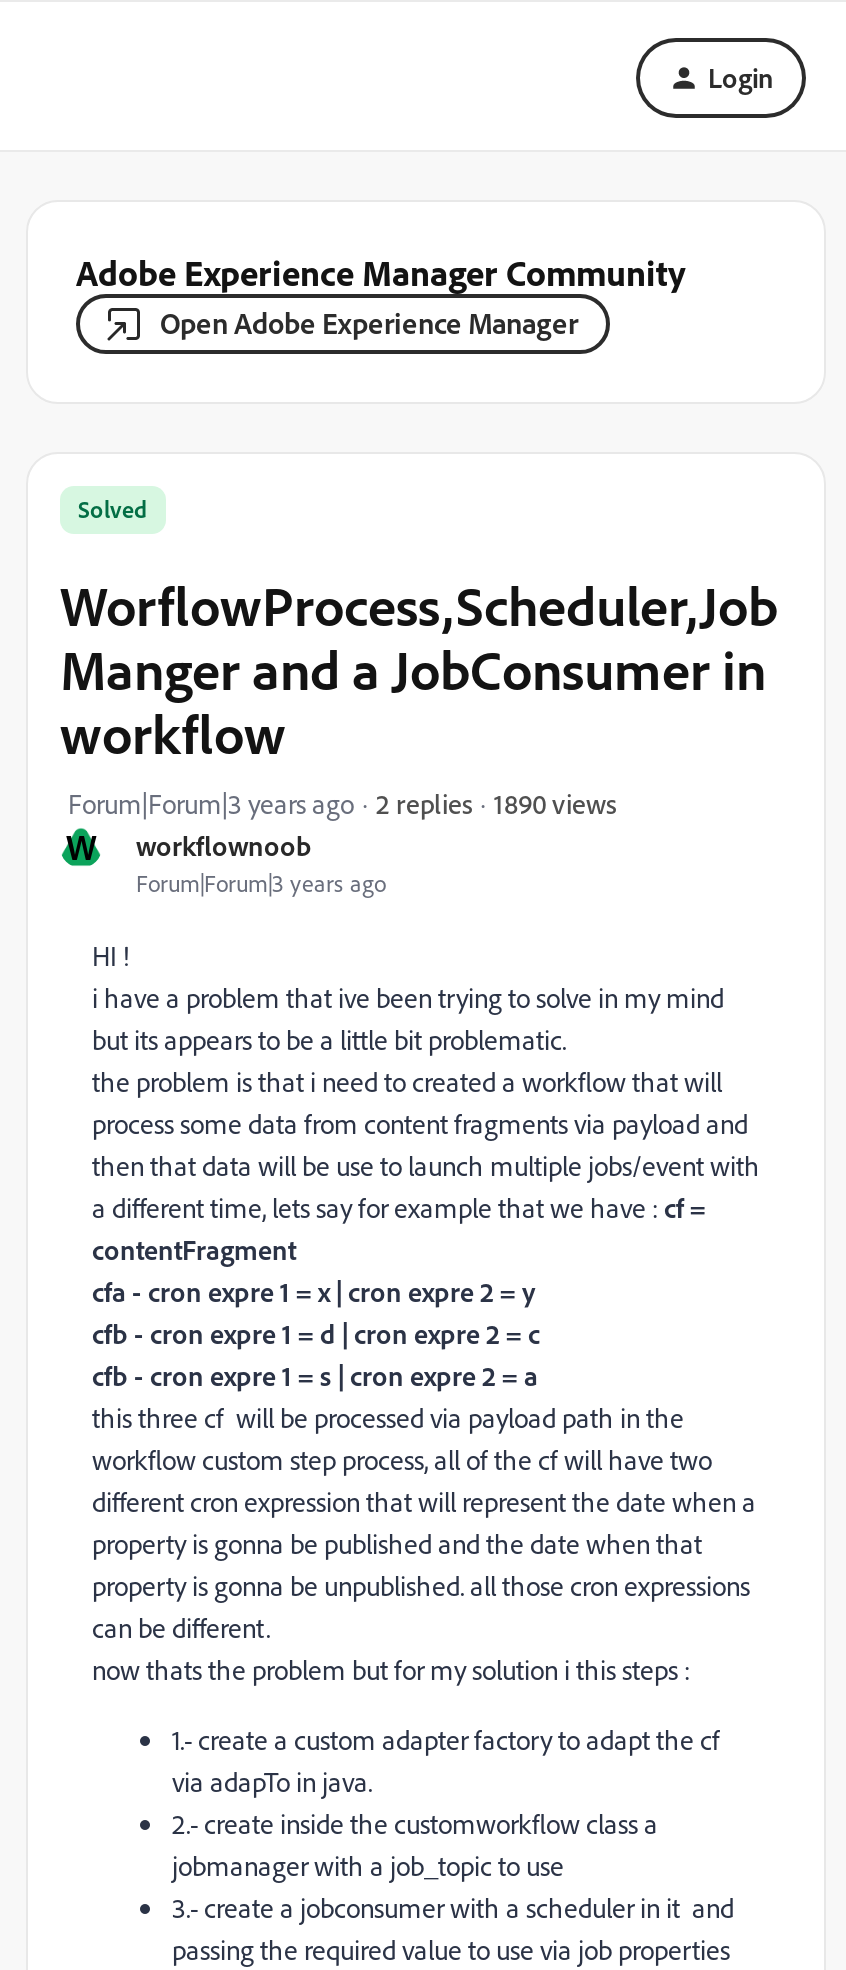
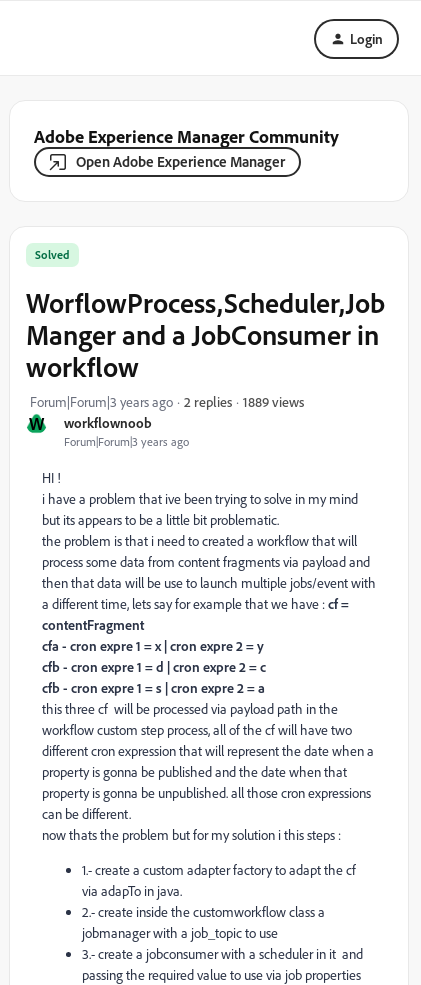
[494,785,616,819] 1890 views -> [243,392,304,409] 1889 views

